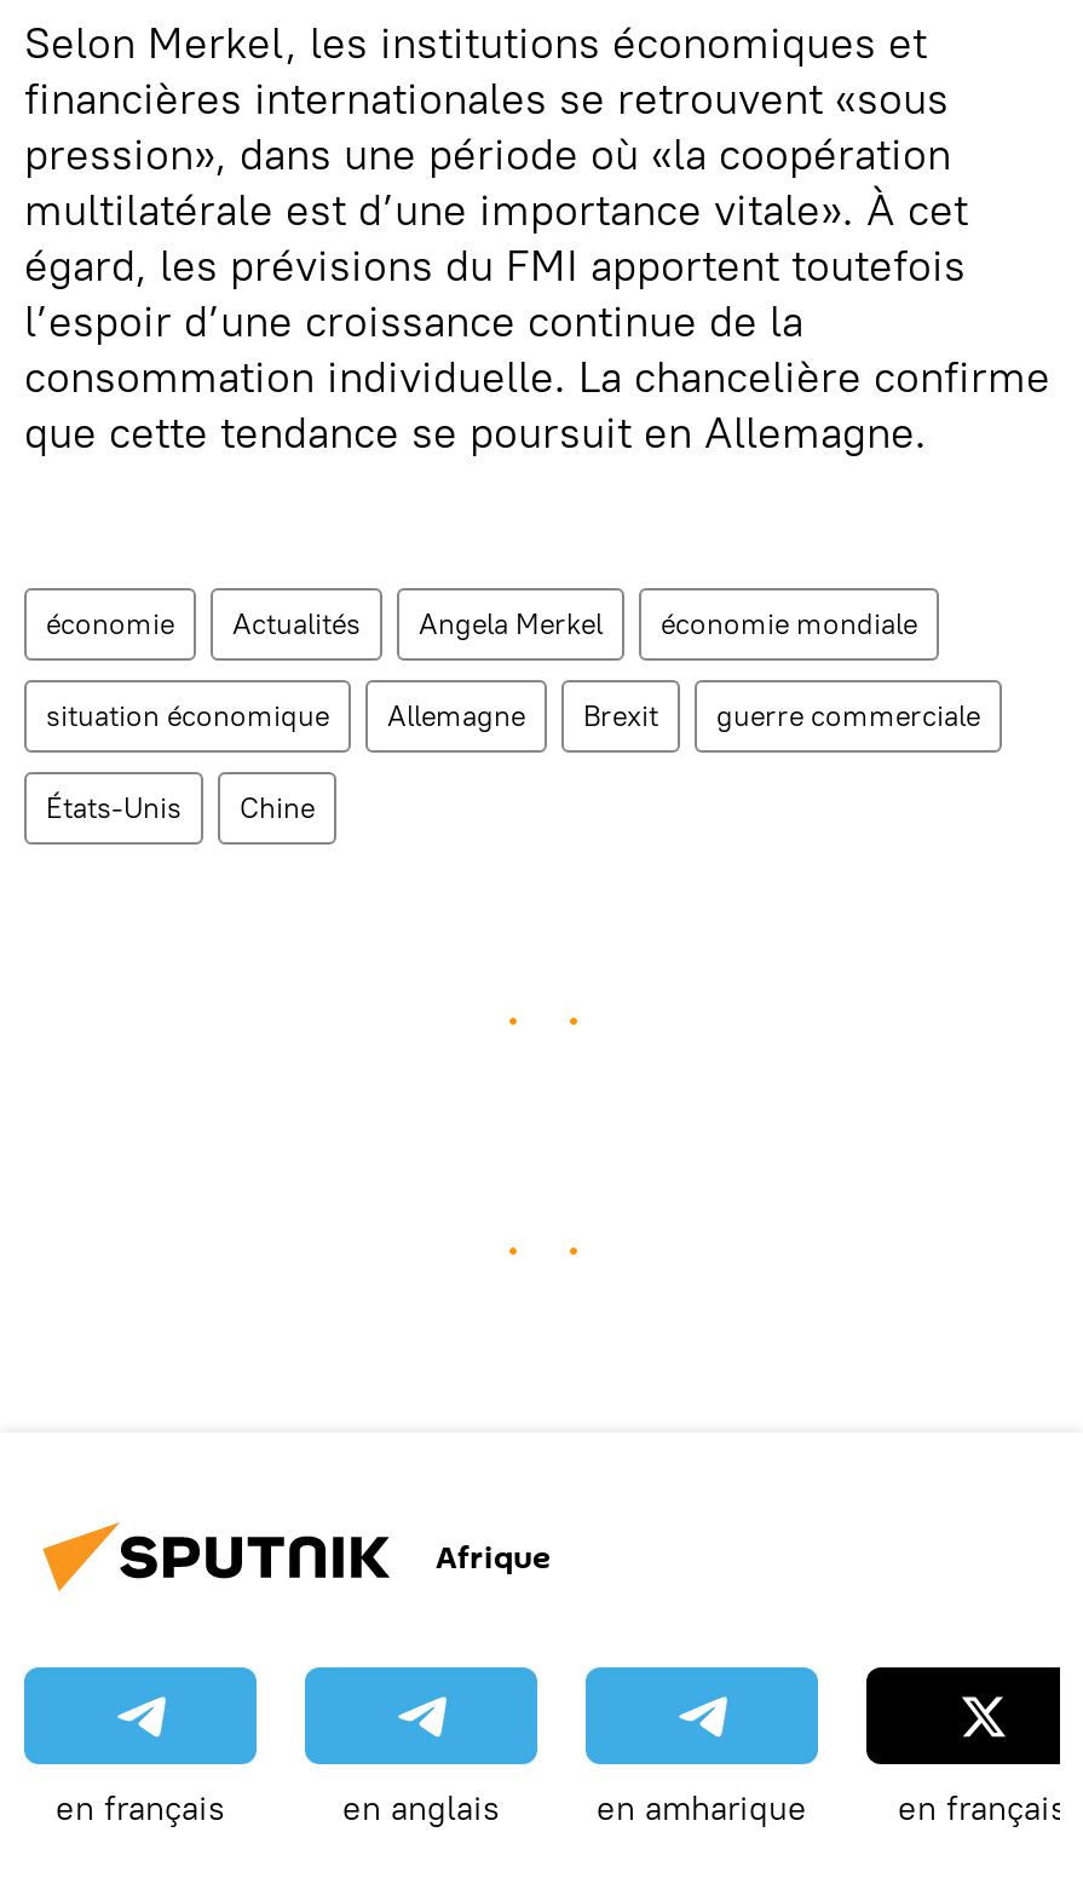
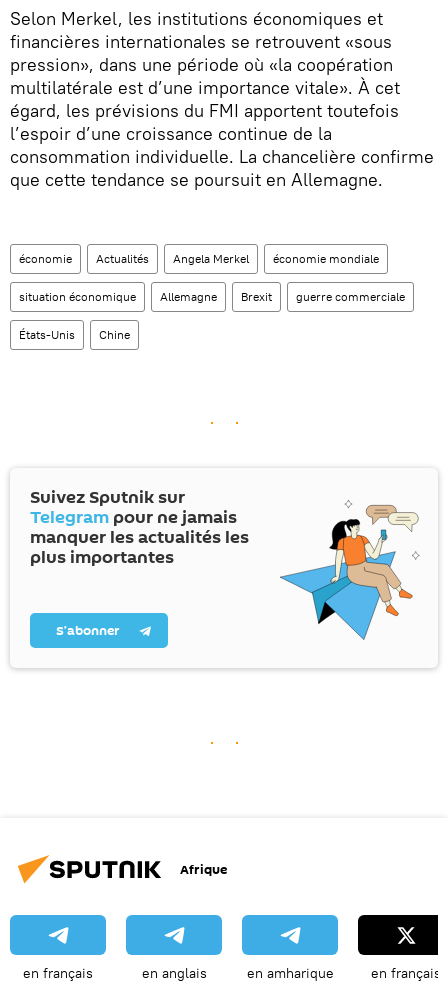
none -> [30,485,420,640] [image] | Suivez Sputnik sur | Telegram pour ne jamais | manquer les actualités les | plus importantes | S’abonner

